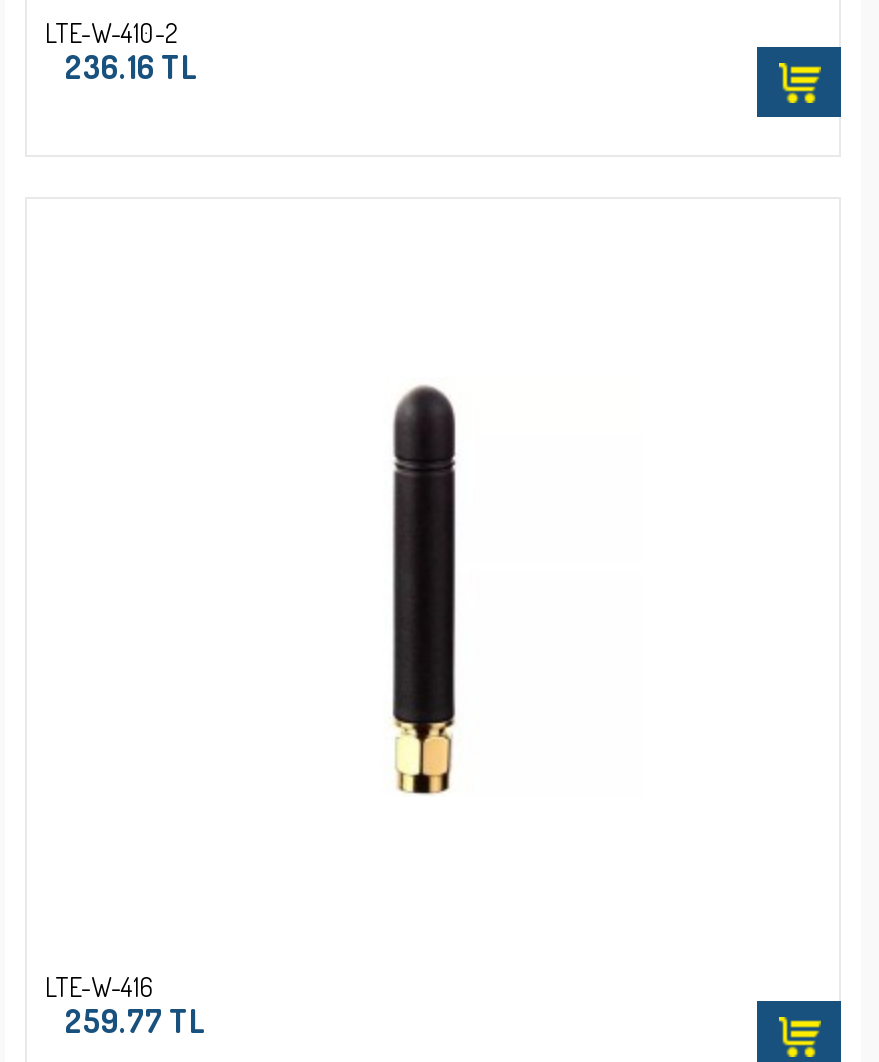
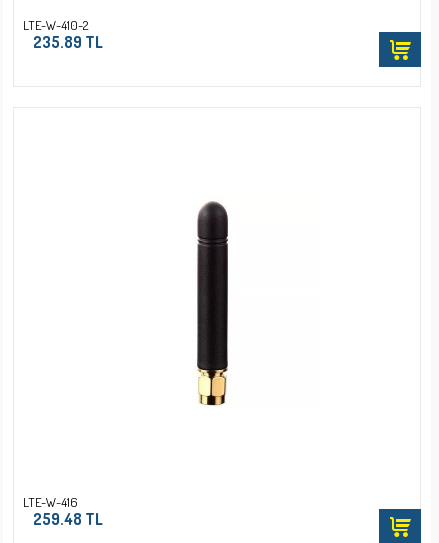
[65,47,197,87] 236.16 TL -> [33,32,103,52] 235.89 TL
[65,1001,205,1041] 259.77 TL -> [33,509,103,529] 259.48 TL

